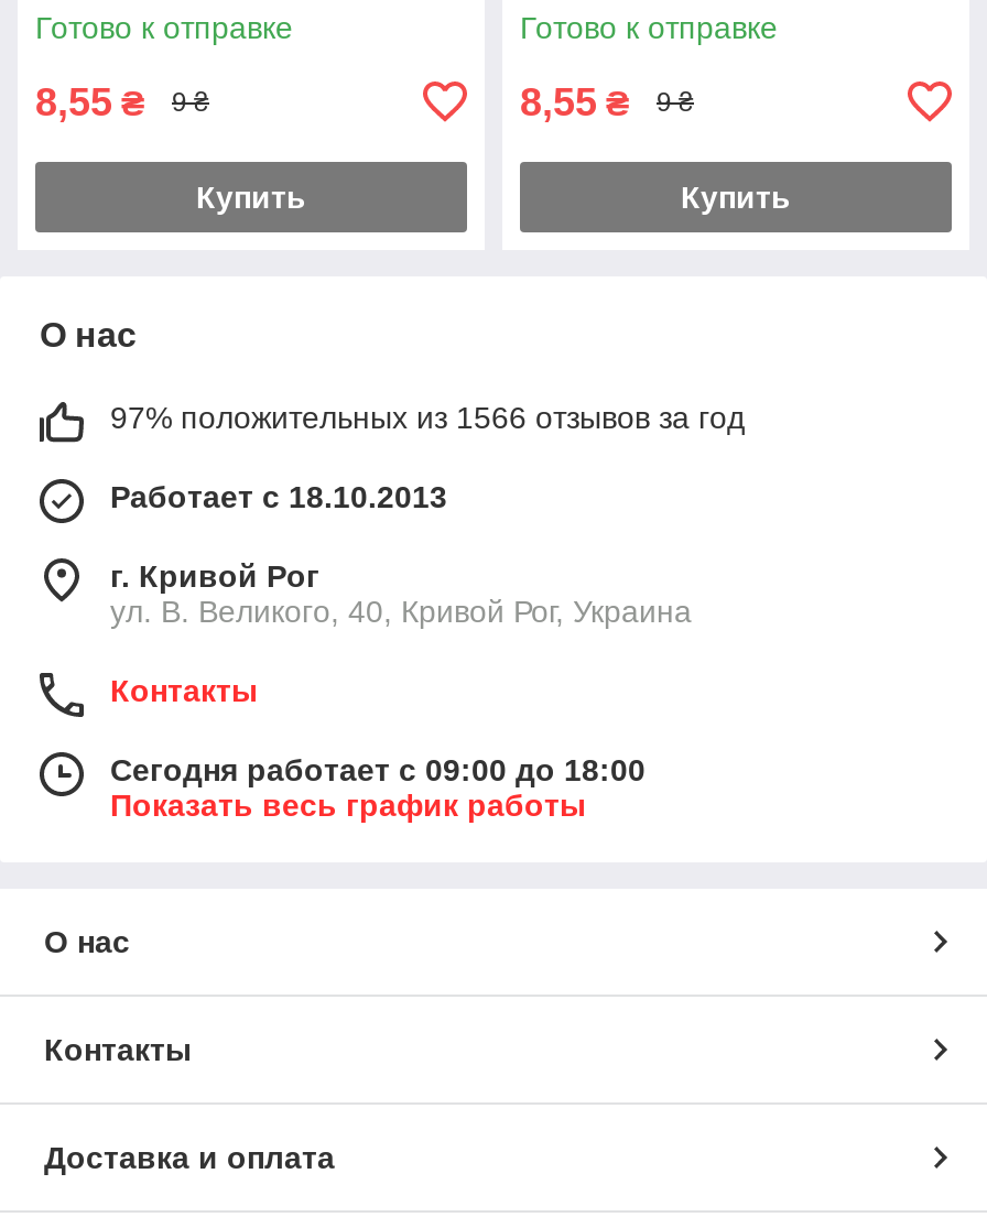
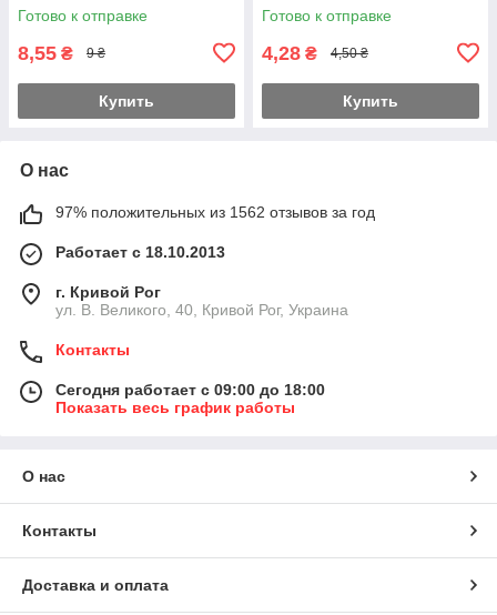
[520,80,630,124] 8,55 ₴ -> [262,42,317,64] 4,28 ₴
[657,88,694,119] 9 ₴ -> [331,46,368,61] 4,50 ₴
[110,399,745,435] 97% положительных из 1566 отзывов за год -> [55,203,375,221] 97% положительных из 1562 отзывов за год

